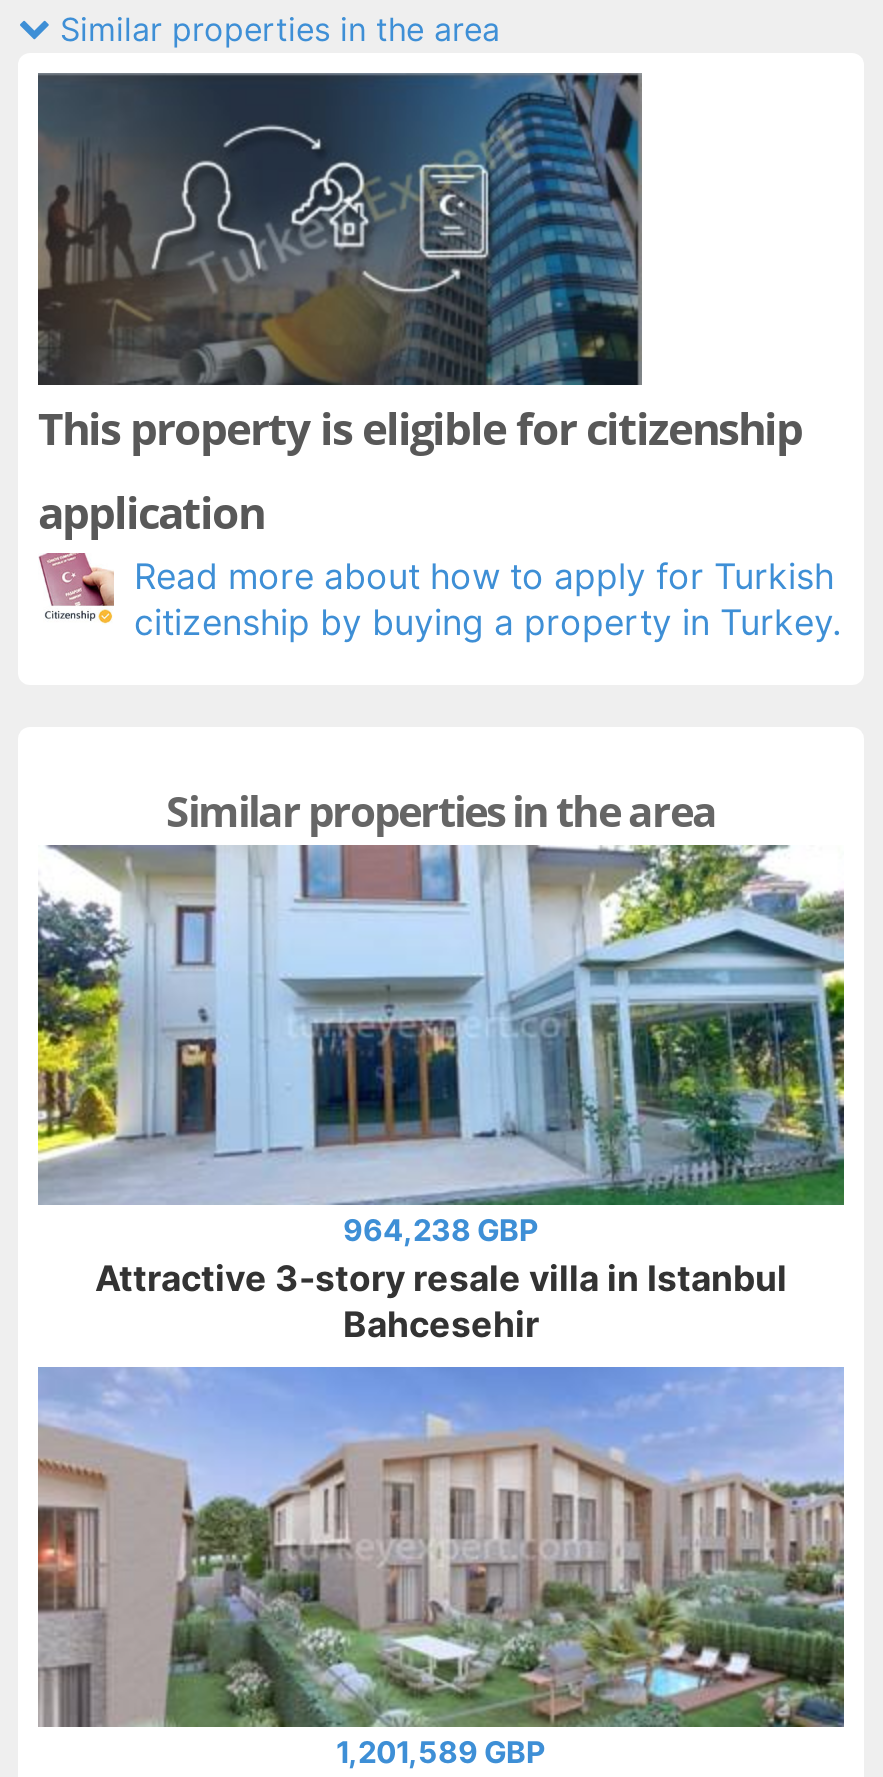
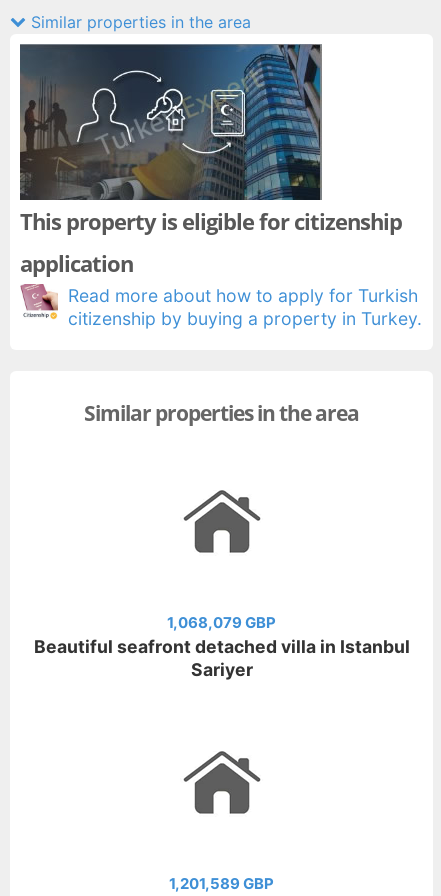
[36,843,846,1207] [image] -> none
[95,1213,787,1345] 964,238 GBP | Attractive 3-story resale villa in Istanbul | Bahcesehir -> [33,614,409,680] 1,068,079 GBP | Beautiful seafront detached villa in Istanbul | Sariyer
[36,1365,846,1729] [image] -> none

